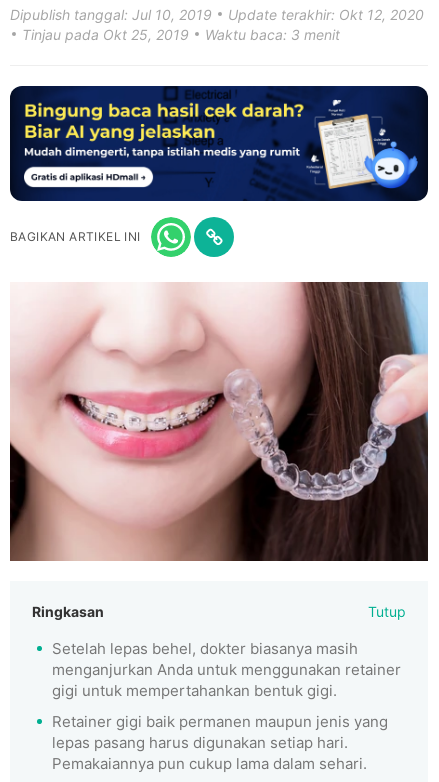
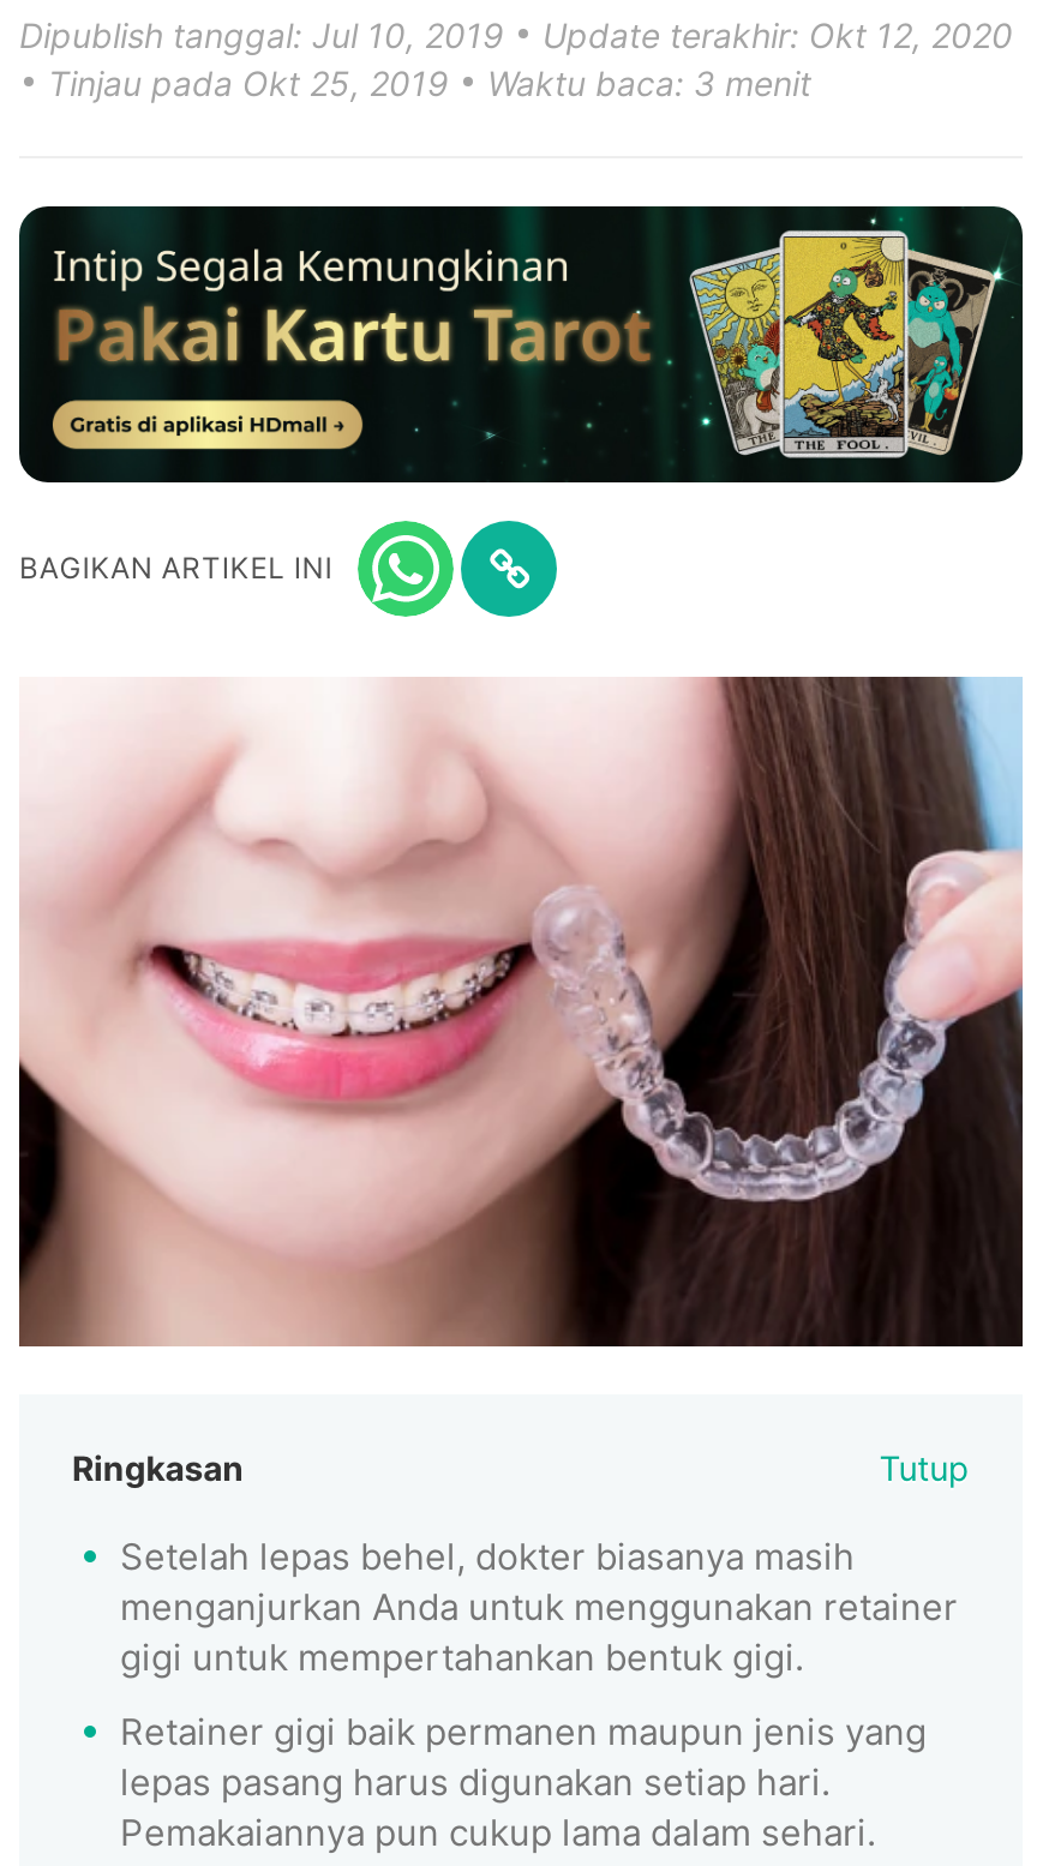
[15,86,422,201] [image] -> [31,206,1011,482] [image]

